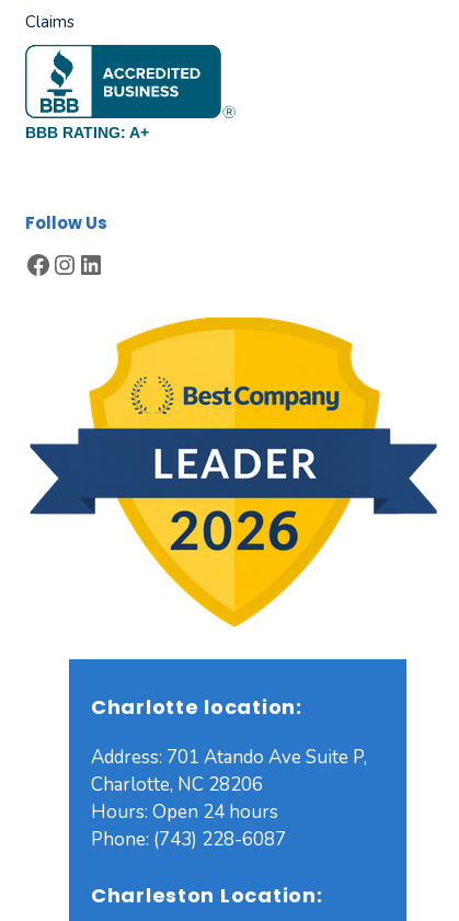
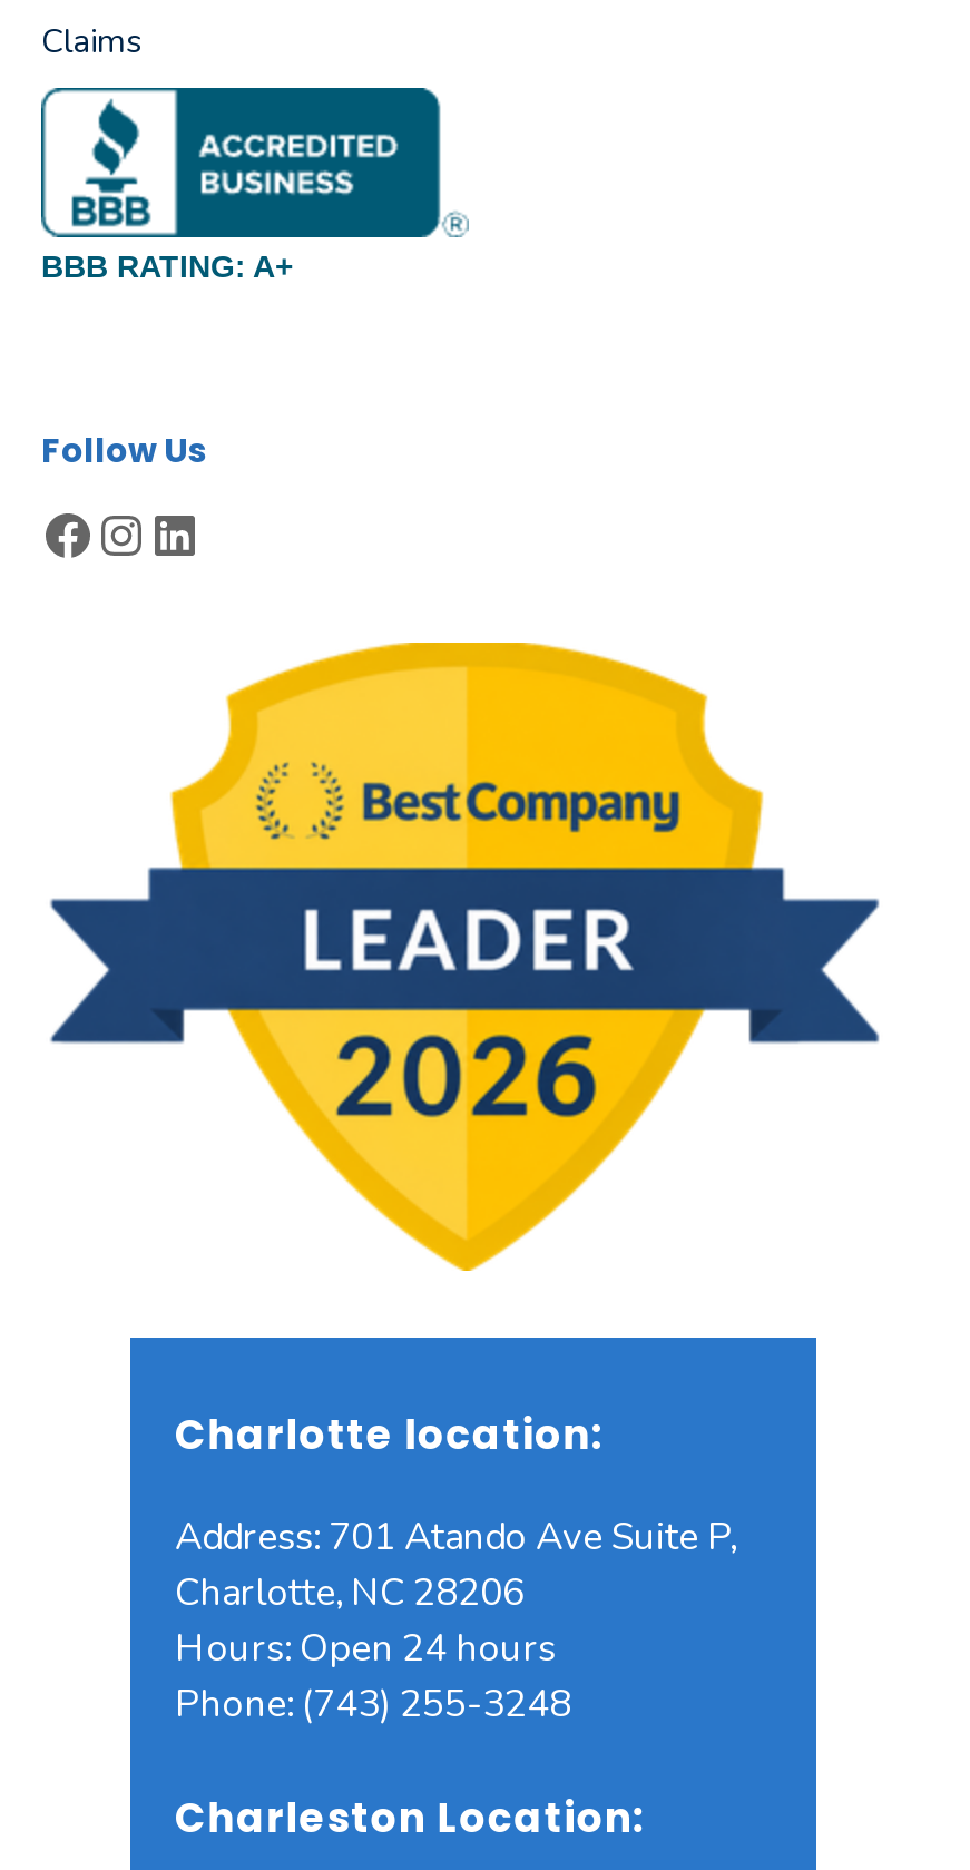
[91,826,286,852] Phone: (743) 228-6087 -> [175,1678,571,1729] Phone: (743) 255-3248

